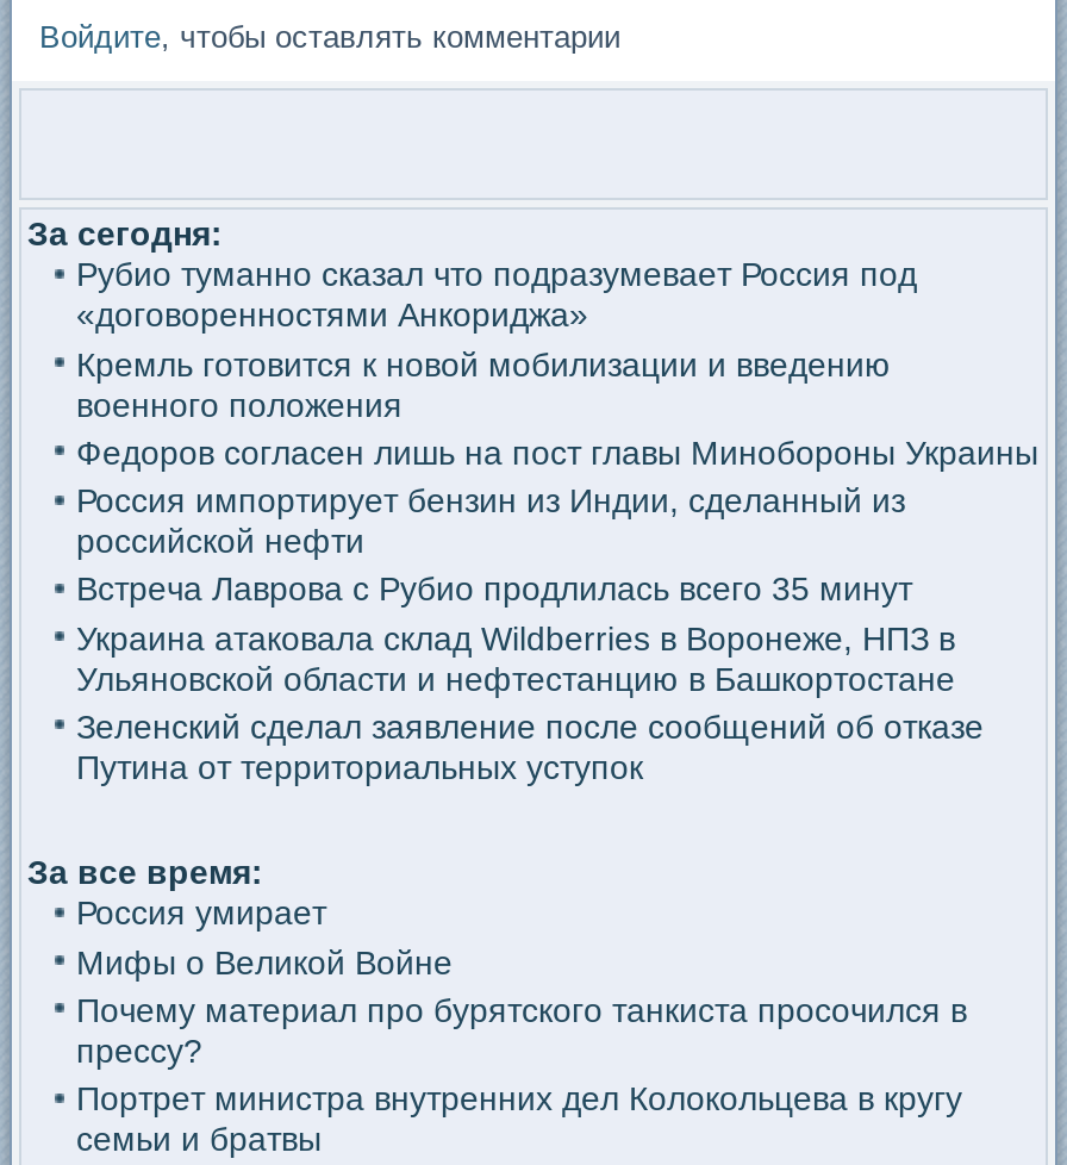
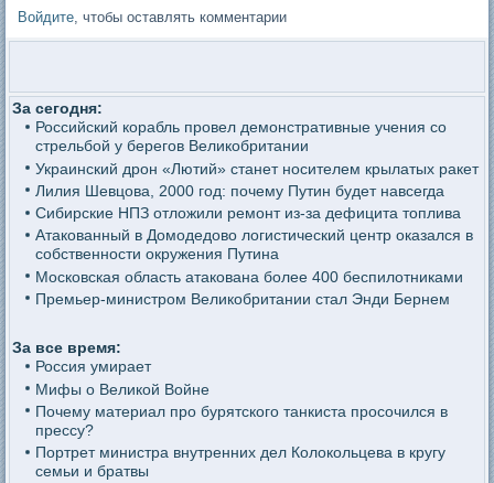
[76,256,1038,786] Рубио туманно сказал что подразумевает Россия под | «договоренностями Анкориджа» | Кремль готовится к новой мобилизации и введению | военного положения | Федоров согласен лишь на пост главы Минобороны Украины | Россия импортирует бензин из Индии, сделанный из | российской нефти | Встреча Лаврова с Рубио продлилась всего 35 минут | Украина атаковала склад Wildberries в Воронеже, НПЗ в | Ульяновской области и нефтестанцию в Башкортостане | Зеленский сделал заявление после сообщений об отказе | Путина от территориальных уступок -> [35,118,479,307] Российский корабль провел демонстративные учения со | стрельбой у берегов Великобритании | Украинский дрон «Лютий» станет носителем крылатых ракет | Лилия Шевцова, 2000 год: почему Путин будет навсегда | Сибирские НПЗ отложили ремонт из-за дефицита топлива | Атакованный в Домодедово логистический центр оказался в | собственности окружения Путина | Московская область атакована более 400 беспилотниками | Премьер-министром Великобритании стал Энди Бернем

